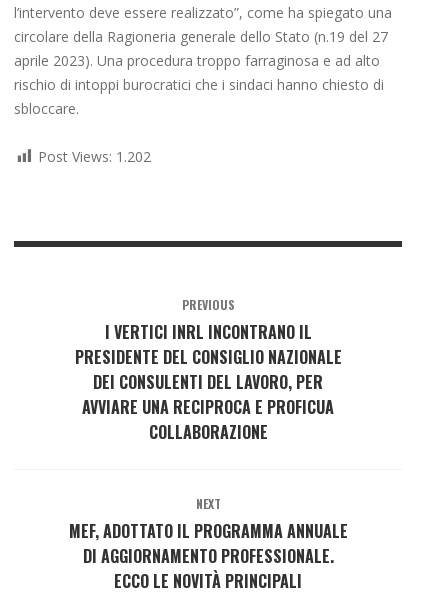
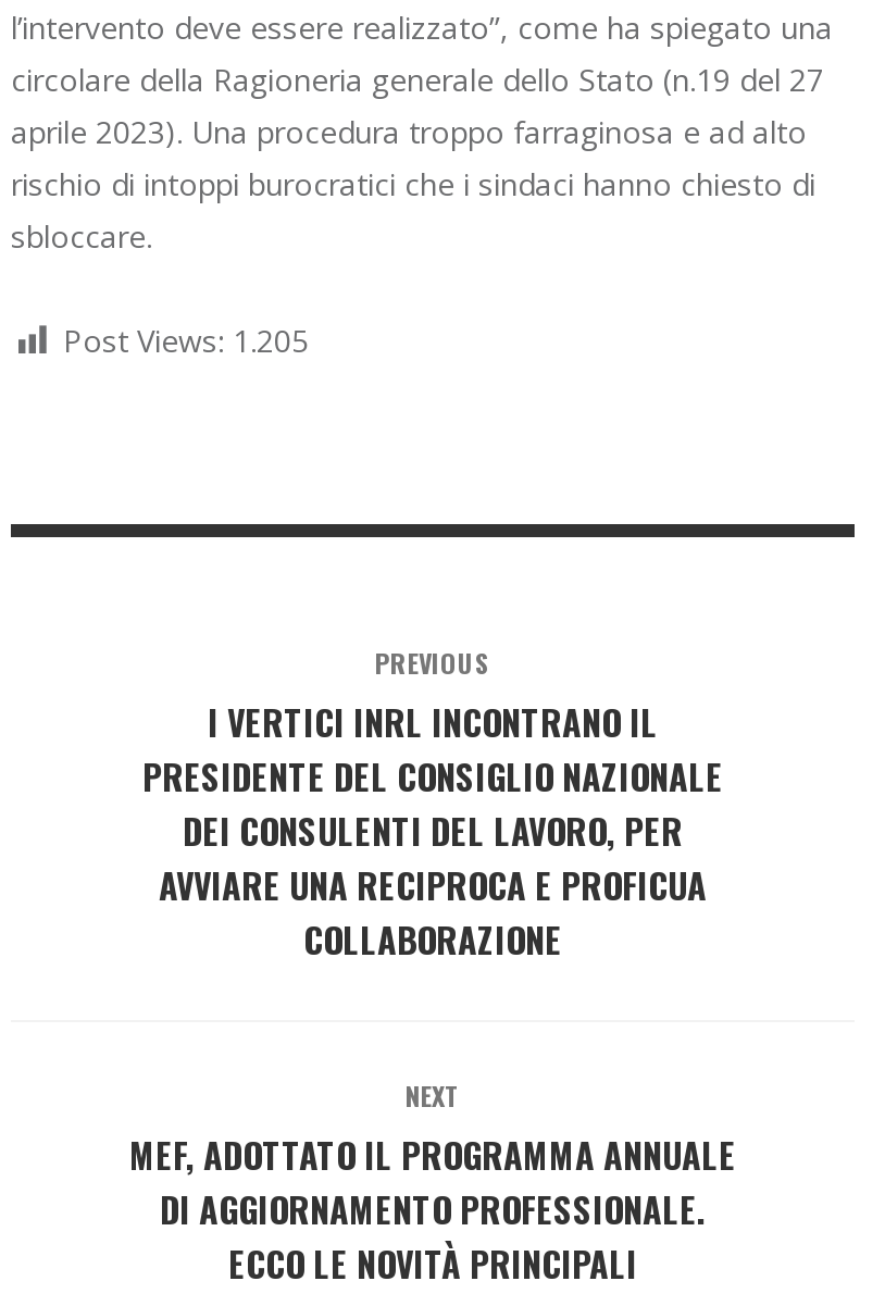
[38,147,151,166] Post Views: 1.202 -> [63,320,309,361] Post Views: 1.205

